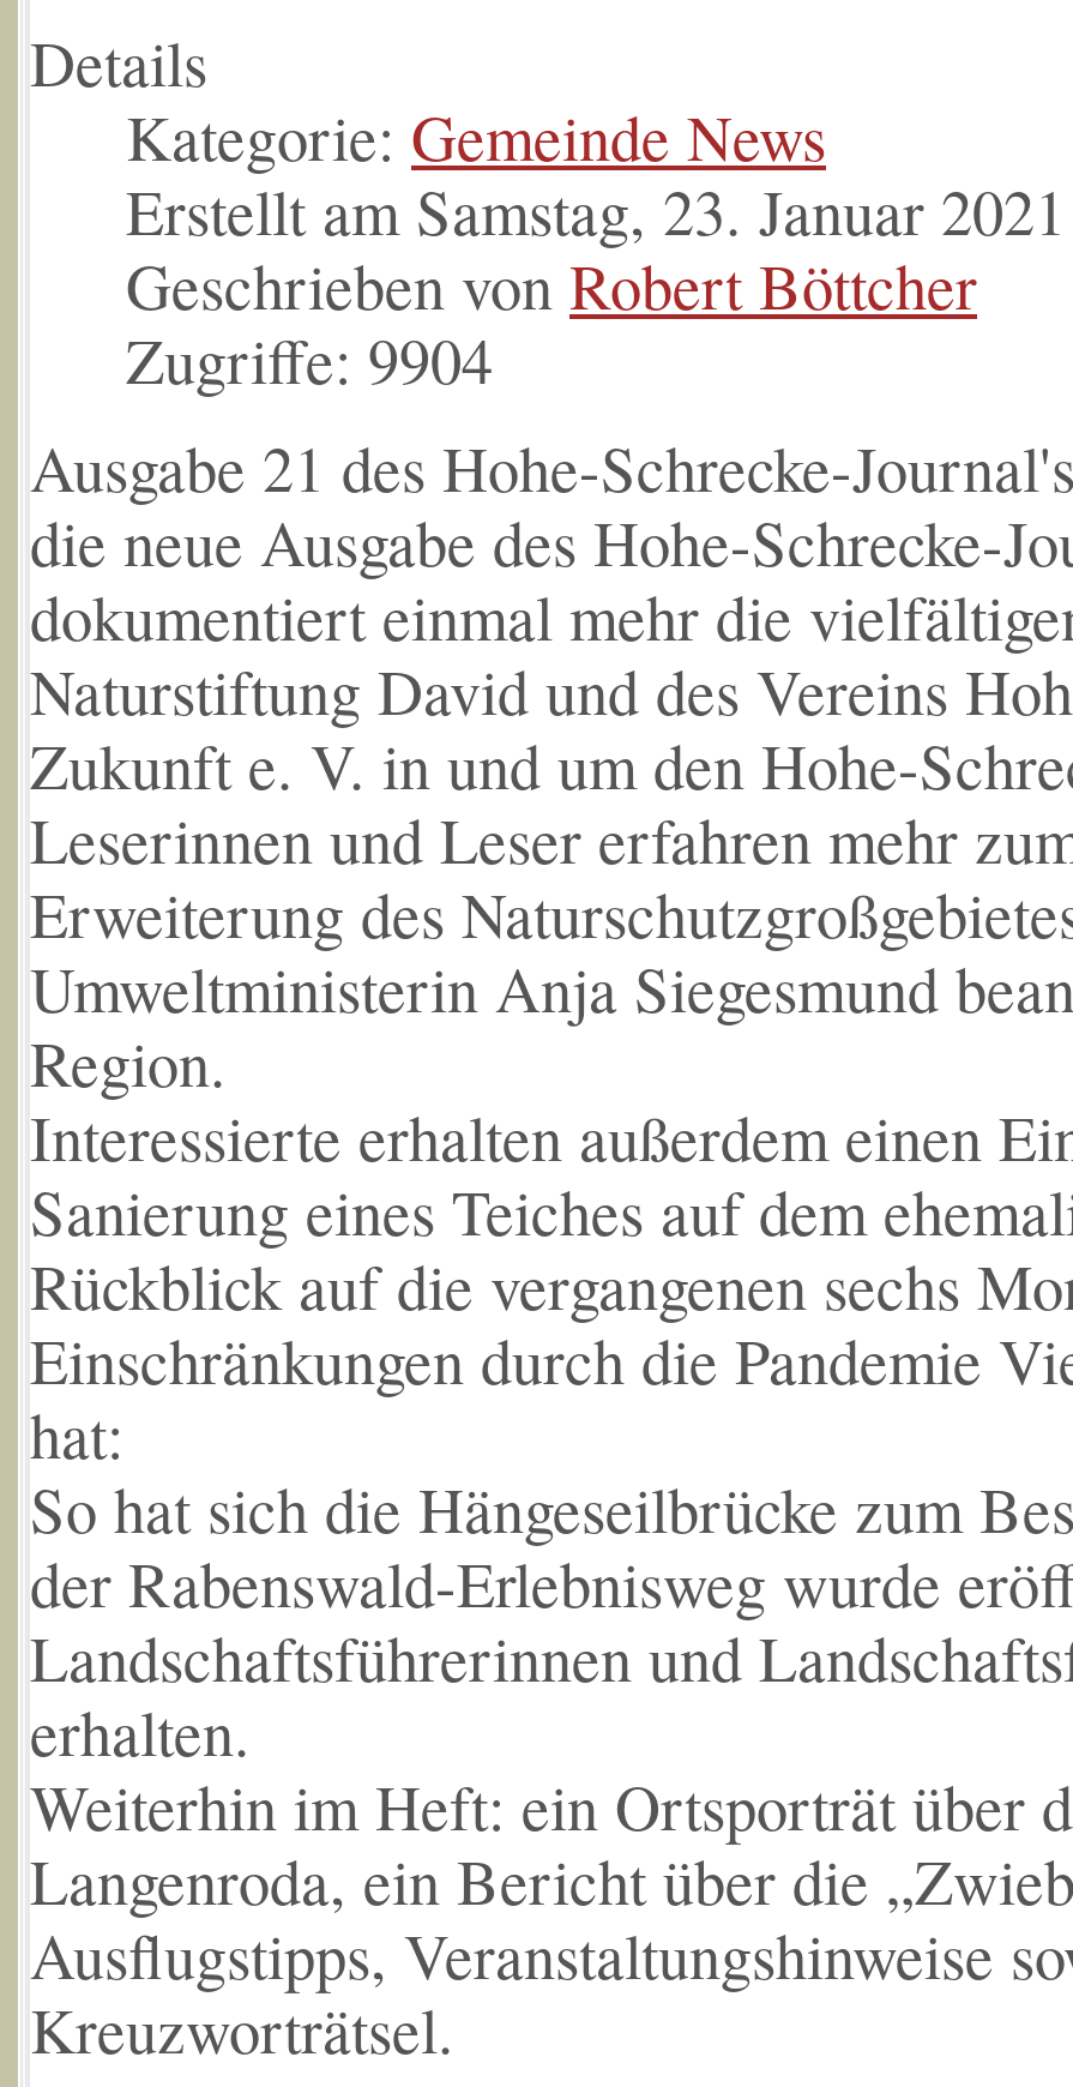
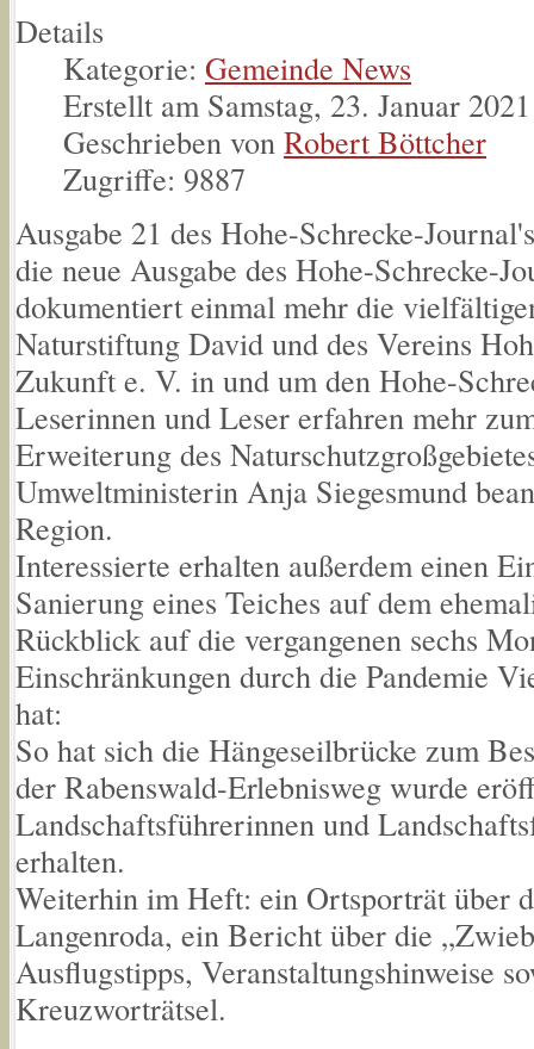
[126,316,493,400] Zugriffe: 9904 -> [63,157,246,199] Zugriffe: 9887

